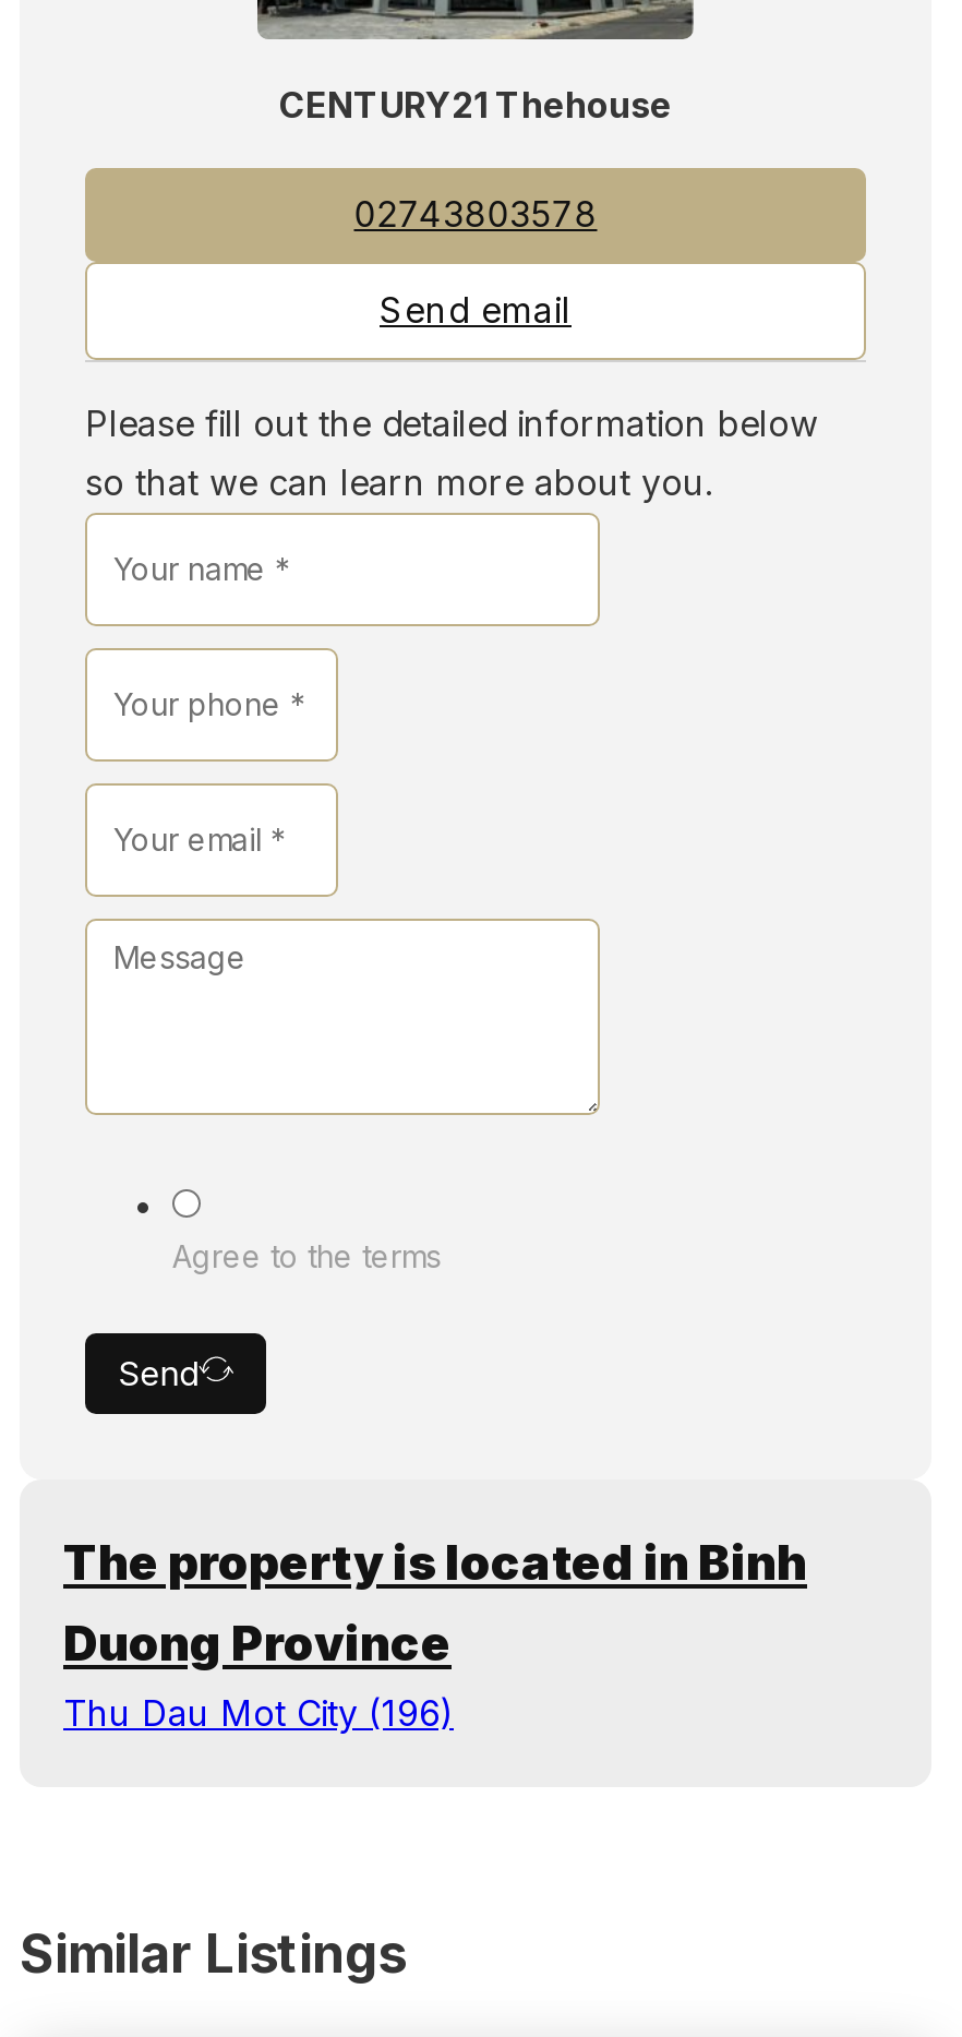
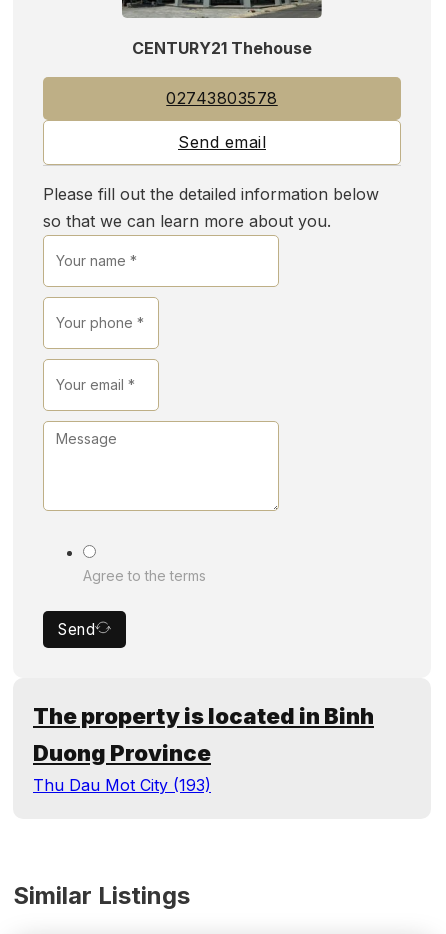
[63,1690,454,1734] Thu Dau Mot City (196) -> [33,774,211,794] Thu Dau Mot City (193)

